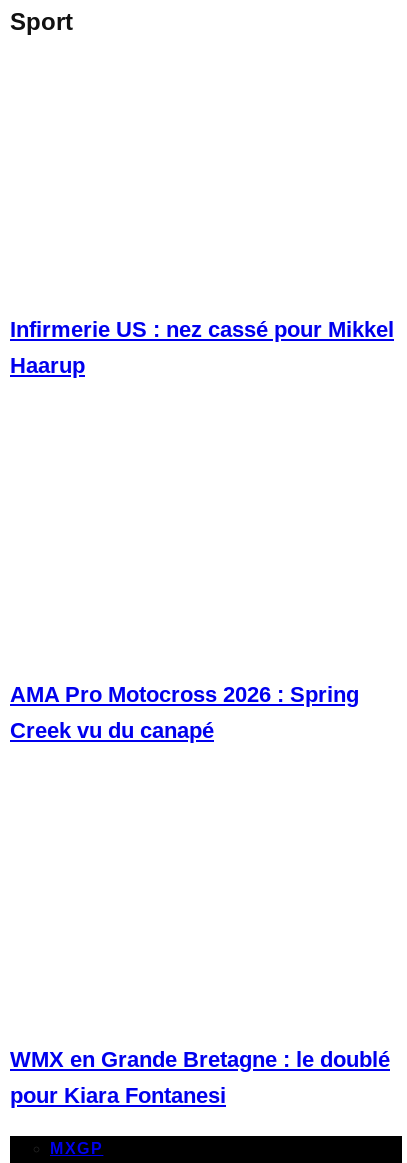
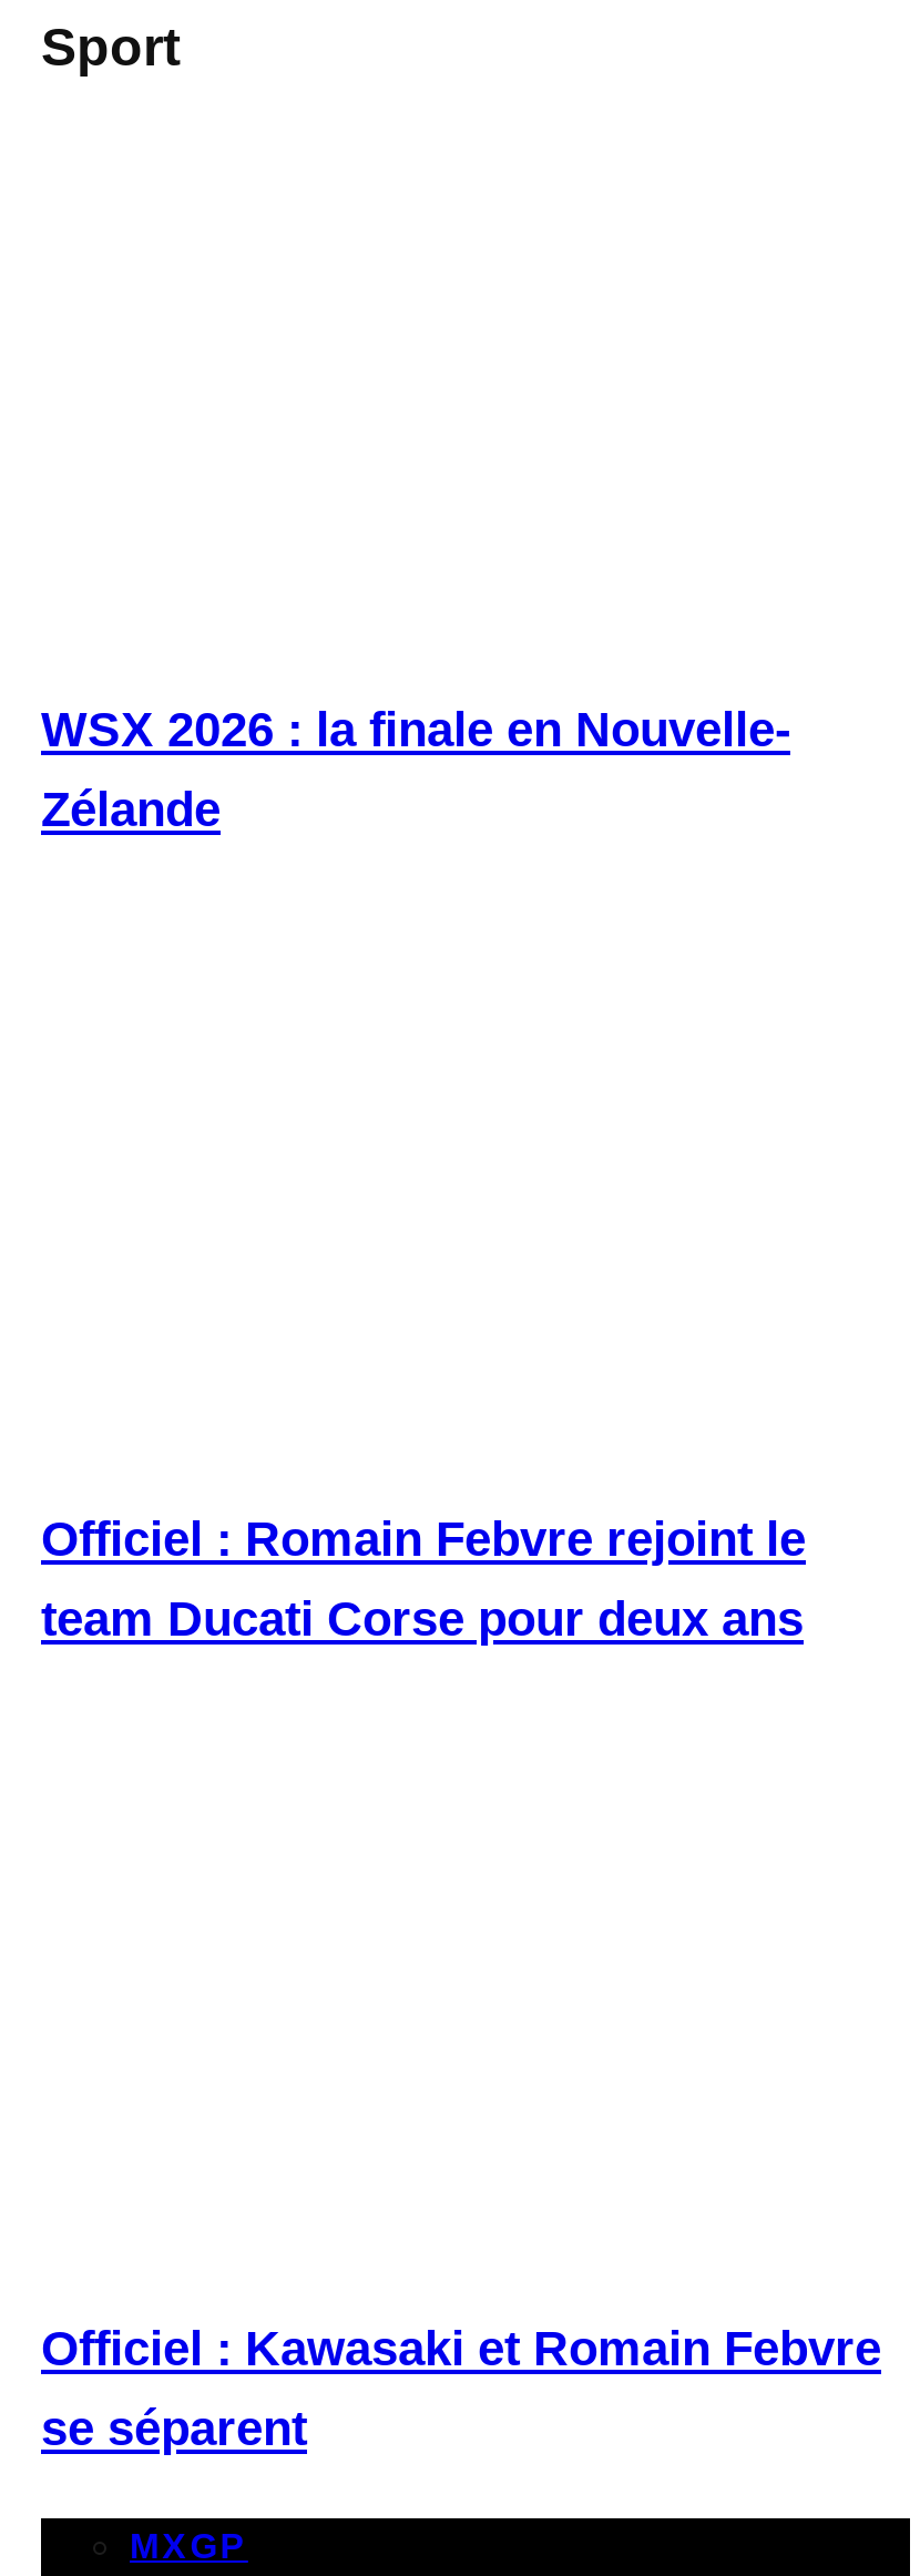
[10,317,394,378] Infirmerie US : nez cassé pour Mikkel | Haarup -> [41,702,790,837] WSX 2026 : la finale en Nouvelle- | Zélande
[10,682,359,743] AMA Pro Motocross 2026 : Spring | Creek vu du canapé -> [41,1511,806,1647] Officiel : Romain Febvre rejoint le | team Ducati Corse pour deux ans
[10,1047,390,1108] WMX en Grande Bretagne : le doublé | pour Kiara Fontanesi -> [41,2321,881,2456] Officiel : Kawasaki et Romain Febvre | se séparent

